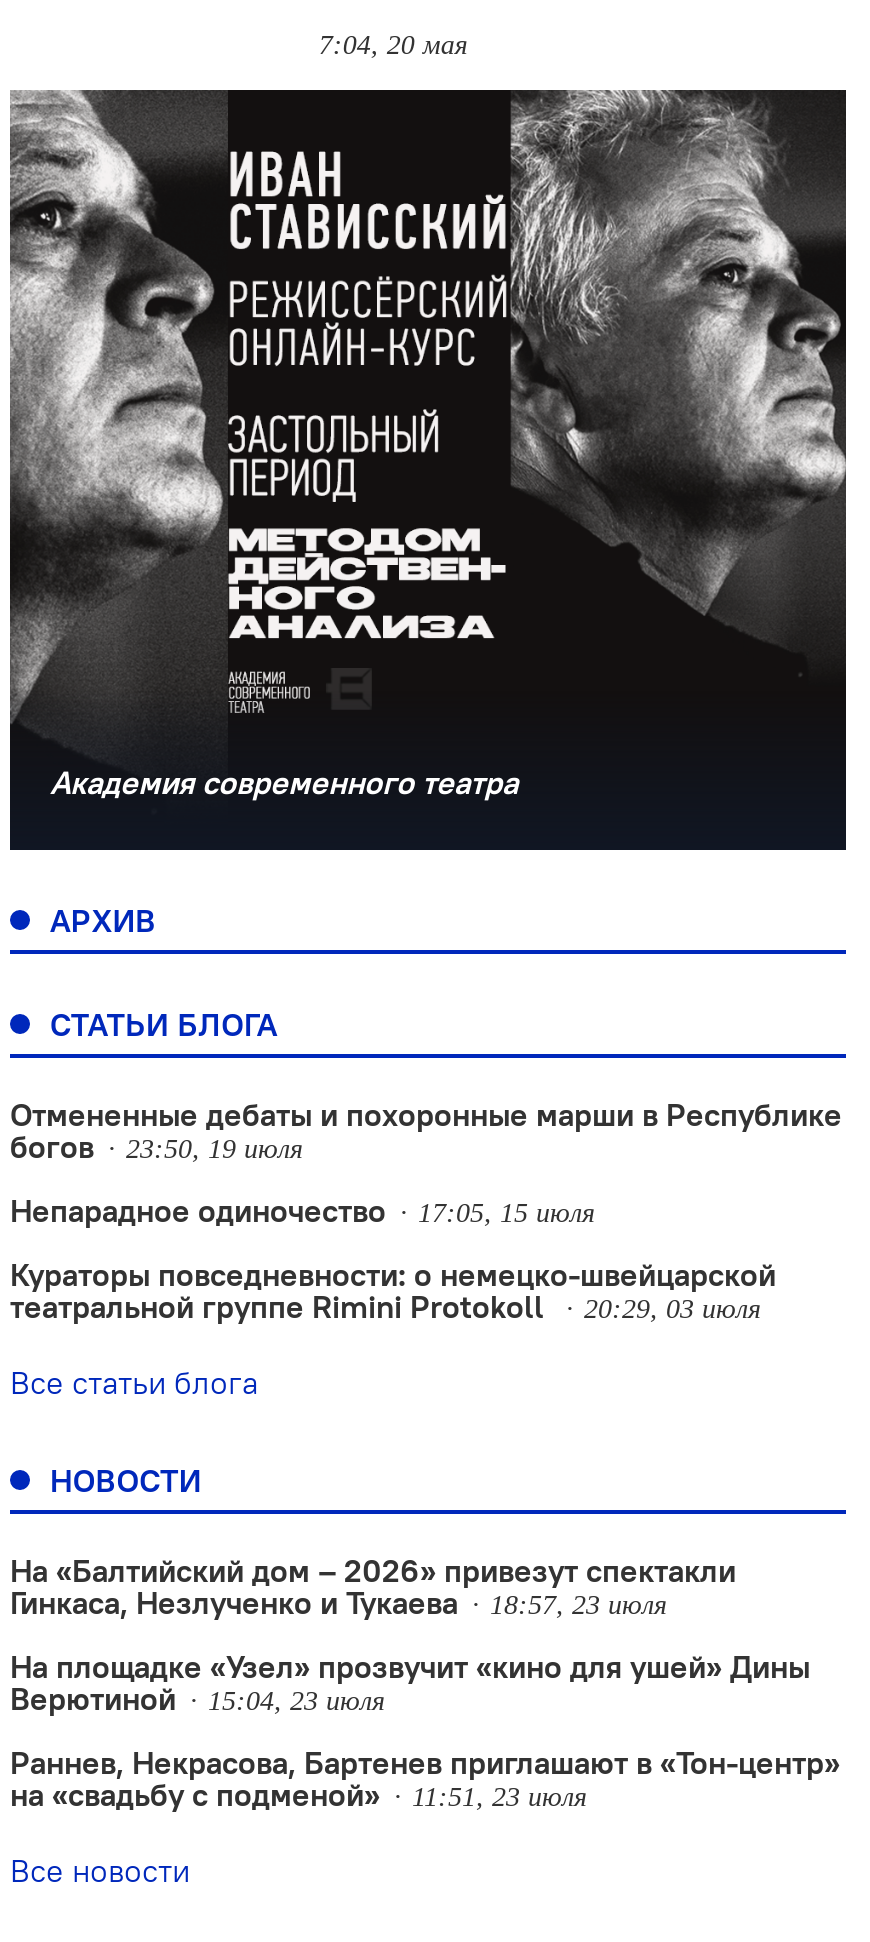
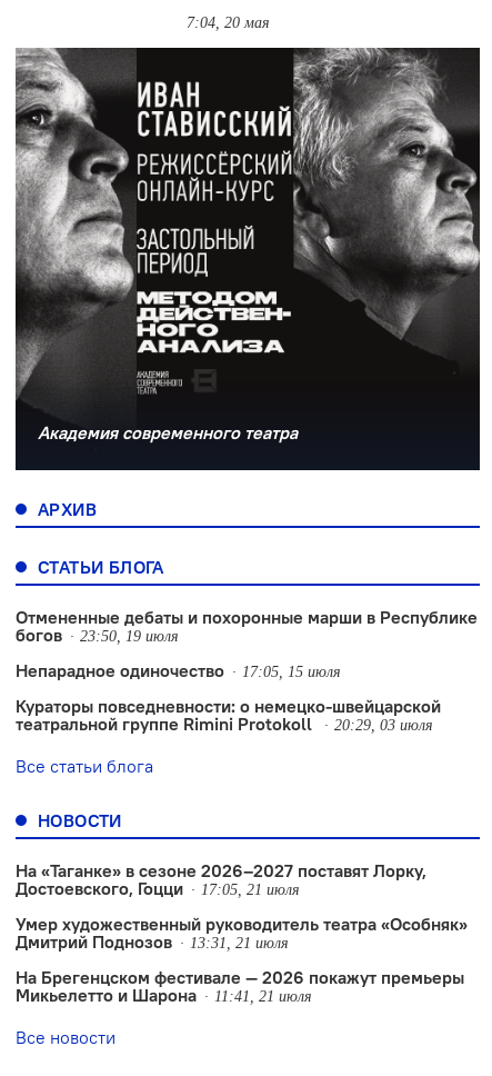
[10,1550,736,1622] На «Балтийский дом – 2026» привезут спектакли | Гинкаса, Незлученко и Тукаева | 18:57, 23 июля -> [16,859,426,899] На «Таганке» в сезоне 2026–2027 поставят Лорку, | Достоевского, Гоцци | 17:05, 21 июля
[10,1646,810,1718] На площадке «Узел» прозвучит «кино для ушей» Дины | Верютиной | 15:04, 23 июля -> [16,913,468,953] Умер художественный руководитель театра «Особняк» | Дмитрий Поднозов | 13:31, 21 июля
[10,1742,840,1814] Раннев, Некрасова, Бартенев приглашают в «Тон-центр» | на «свадьбу с подменой» | 11:51, 23 июля -> [16,966,464,1006] На Брегенцском фестивале — 2026 покажут премьеры | Микьелетто и Шарона | 11:41, 21 июля

